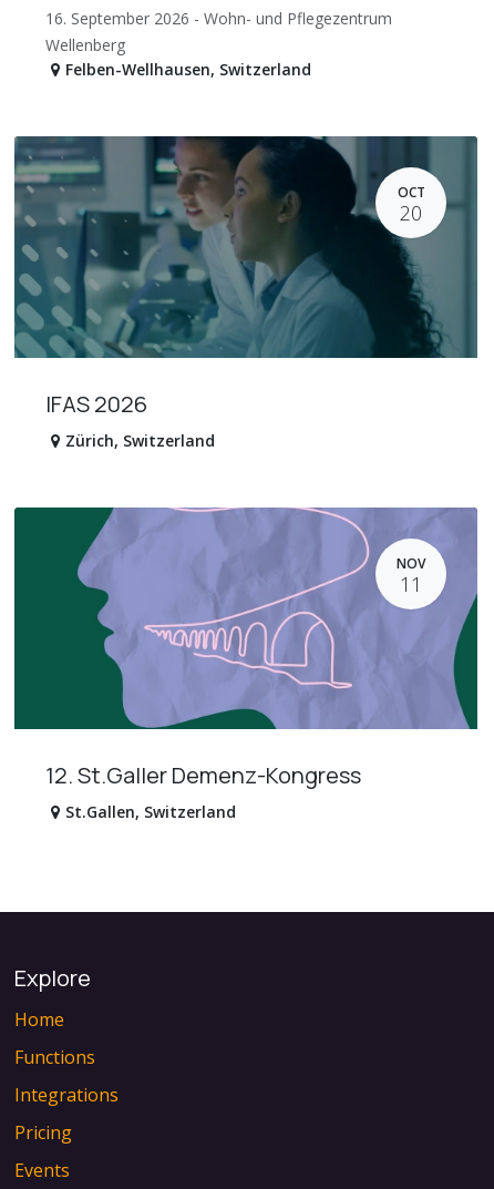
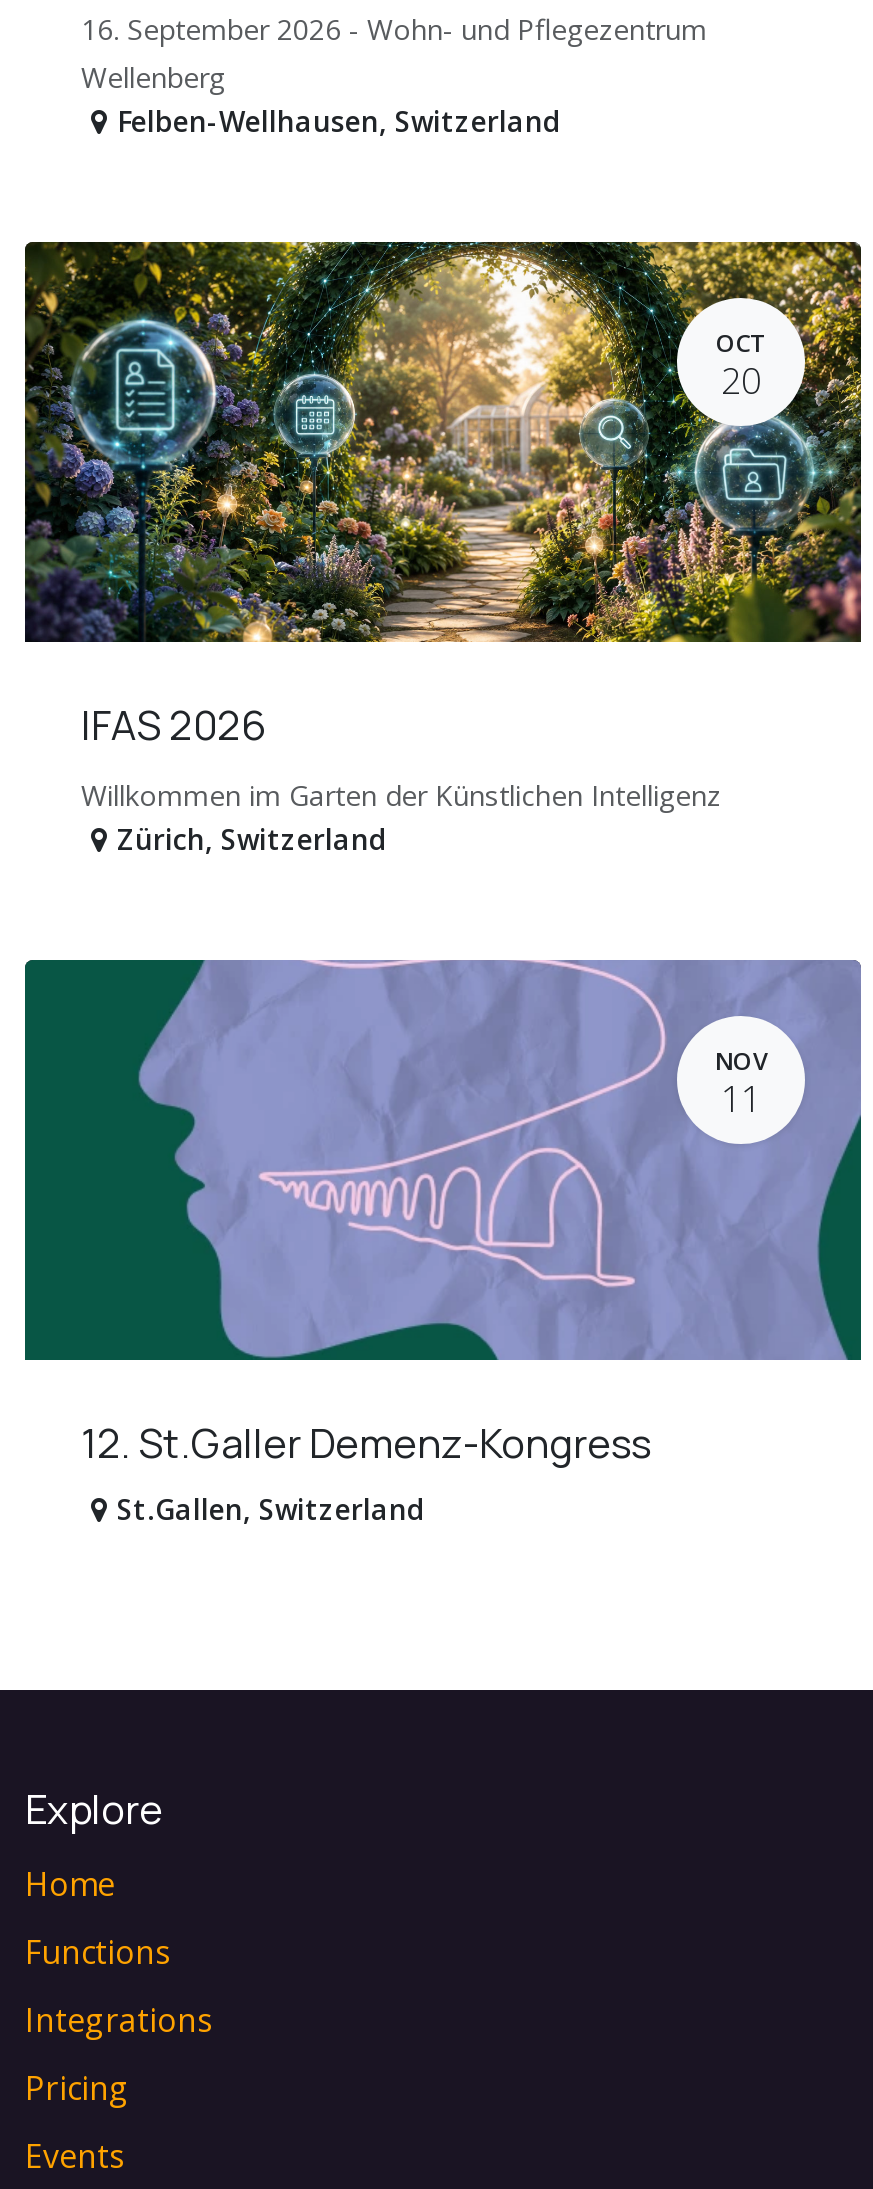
[13,135,478,359] [image] -> [23,240,863,644] [image]
none -> [81,775,721,813] Willkommen im Garten der Künstlichen Intelligenz

